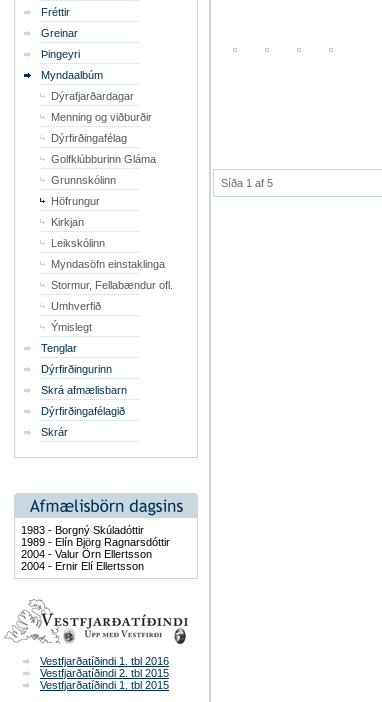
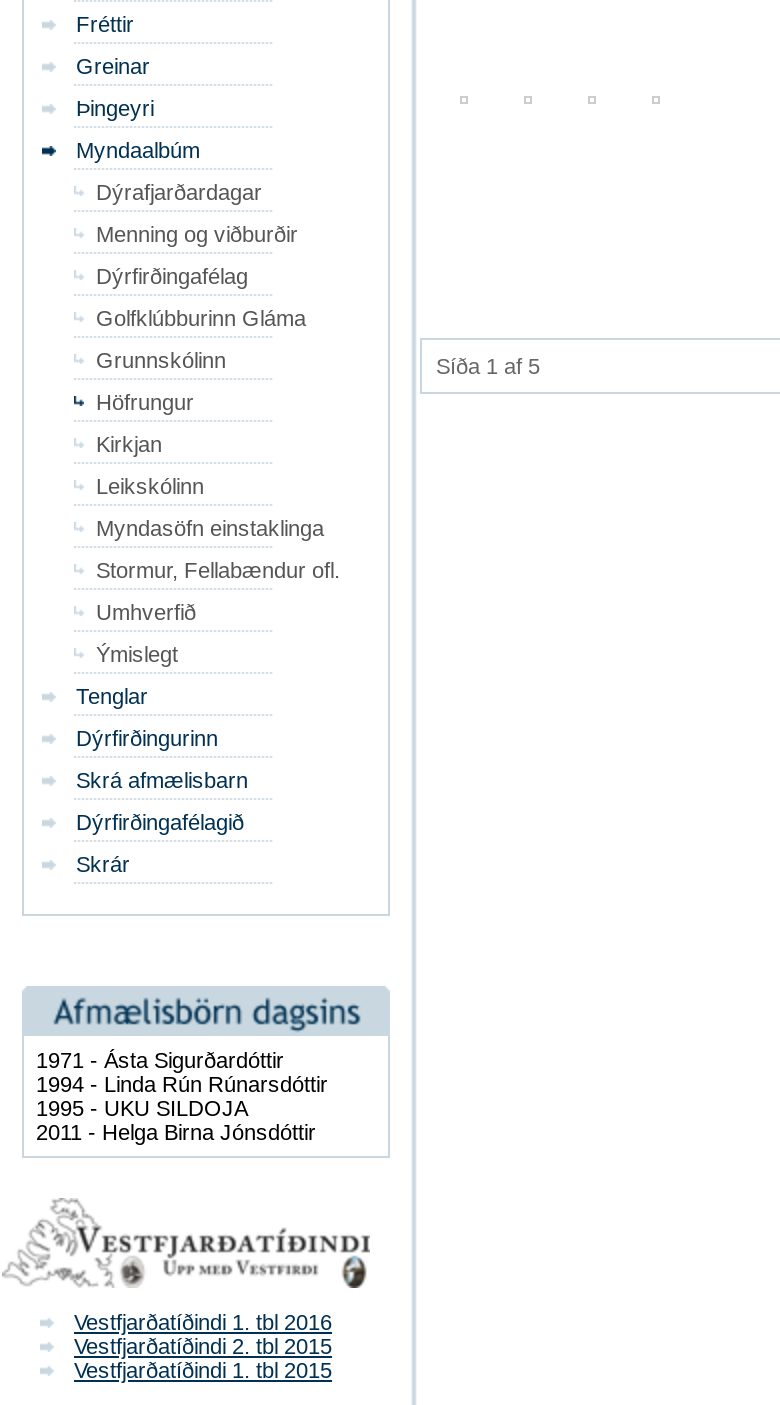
[21,524,170,572] 1983 - Borgný Skúladóttir | 1989 - Elín Björg Ragnarsdóttir | 2004 - Valur Örn Ellertsson | 2004 - Ernir Elí Ellertsson -> [36,1048,328,1144] 1971 - Ásta Sigurðardóttir | 1994 - Linda Rún Rúnarsdóttir | 1995 - UKU SILDOJA | 2011 - Helga Birna Jónsdóttir

